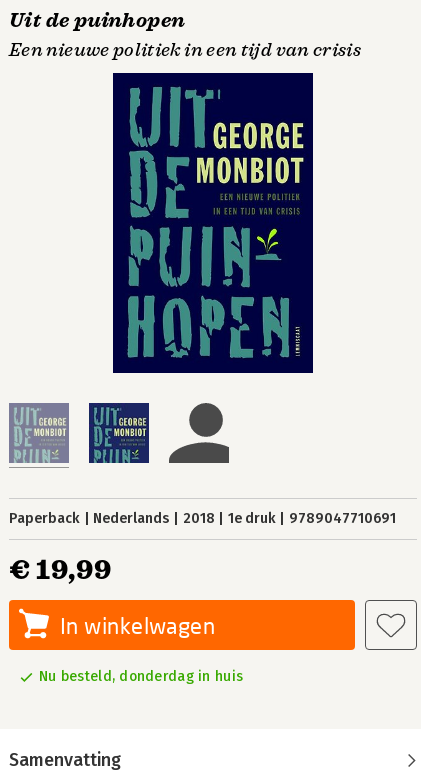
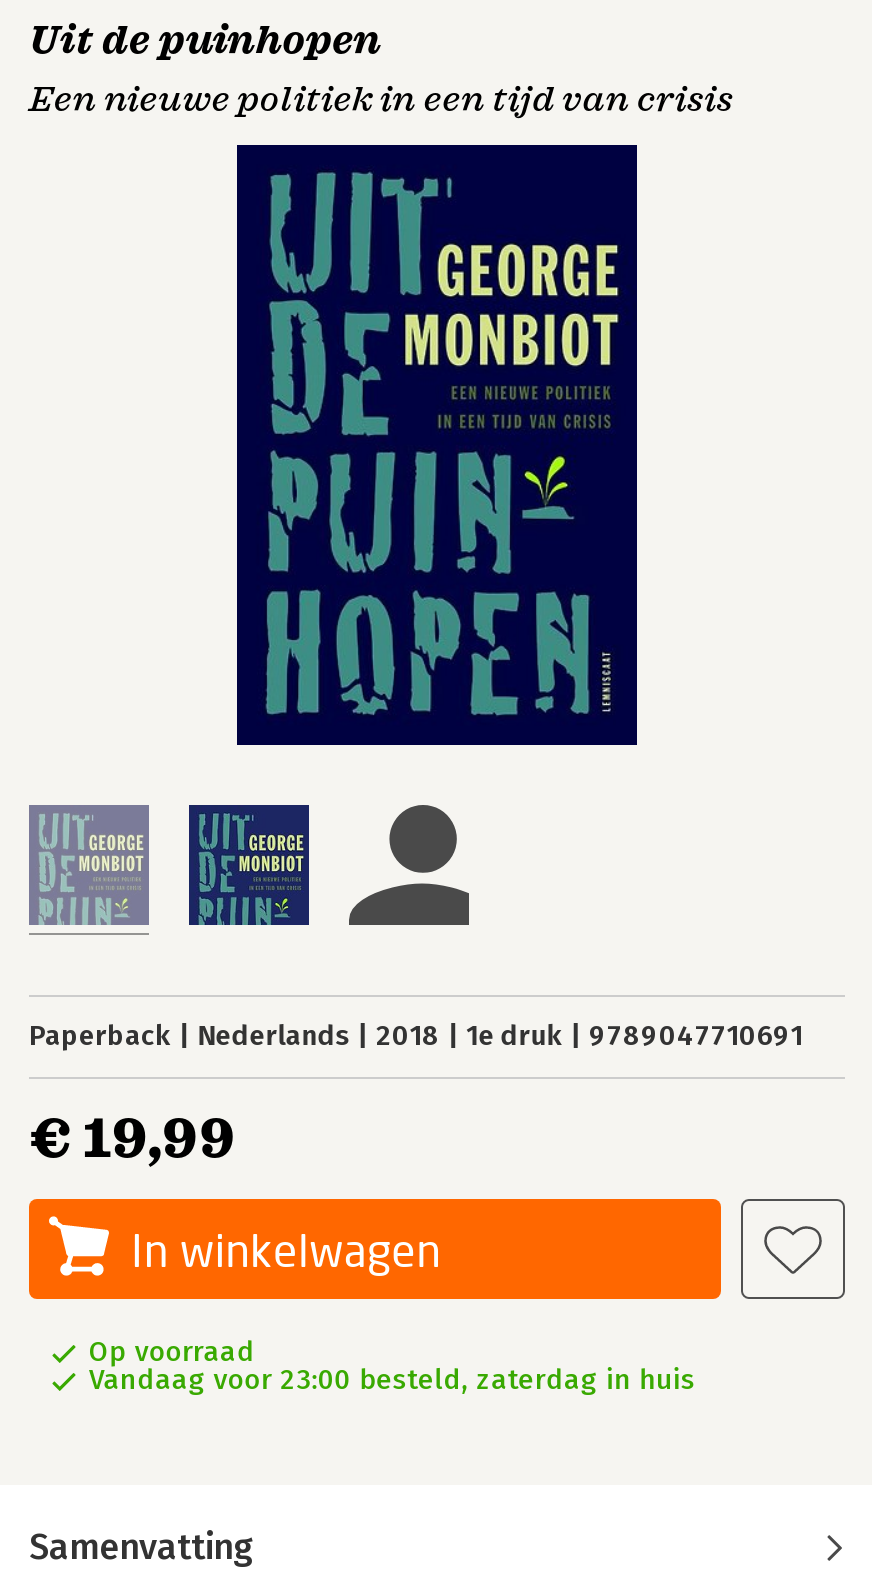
[39,668,243,685] Nu besteld, donderdag in huis -> [89,1335,696,1397] Op voorraad | Vandaag voor 23:00 besteld, zaterdag in huis

